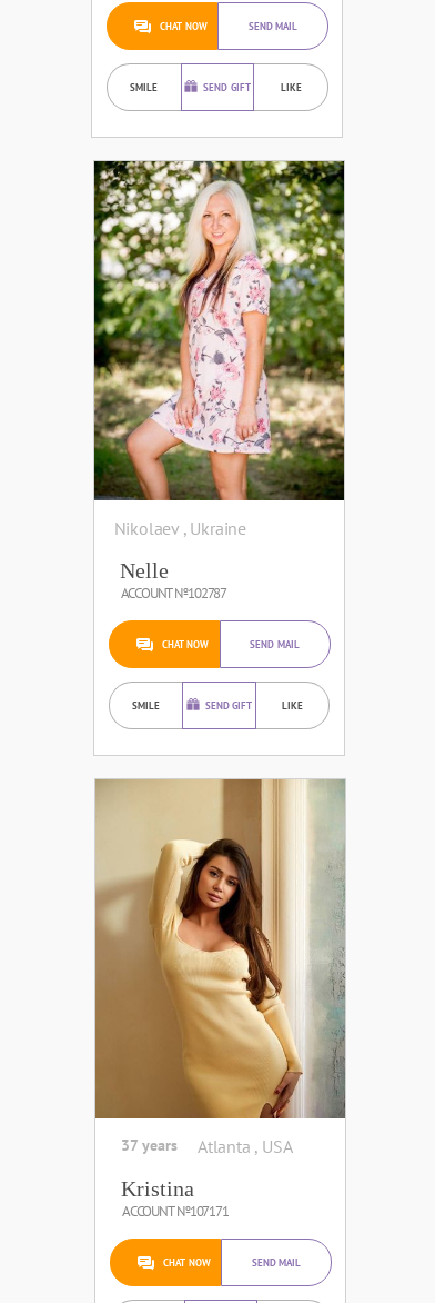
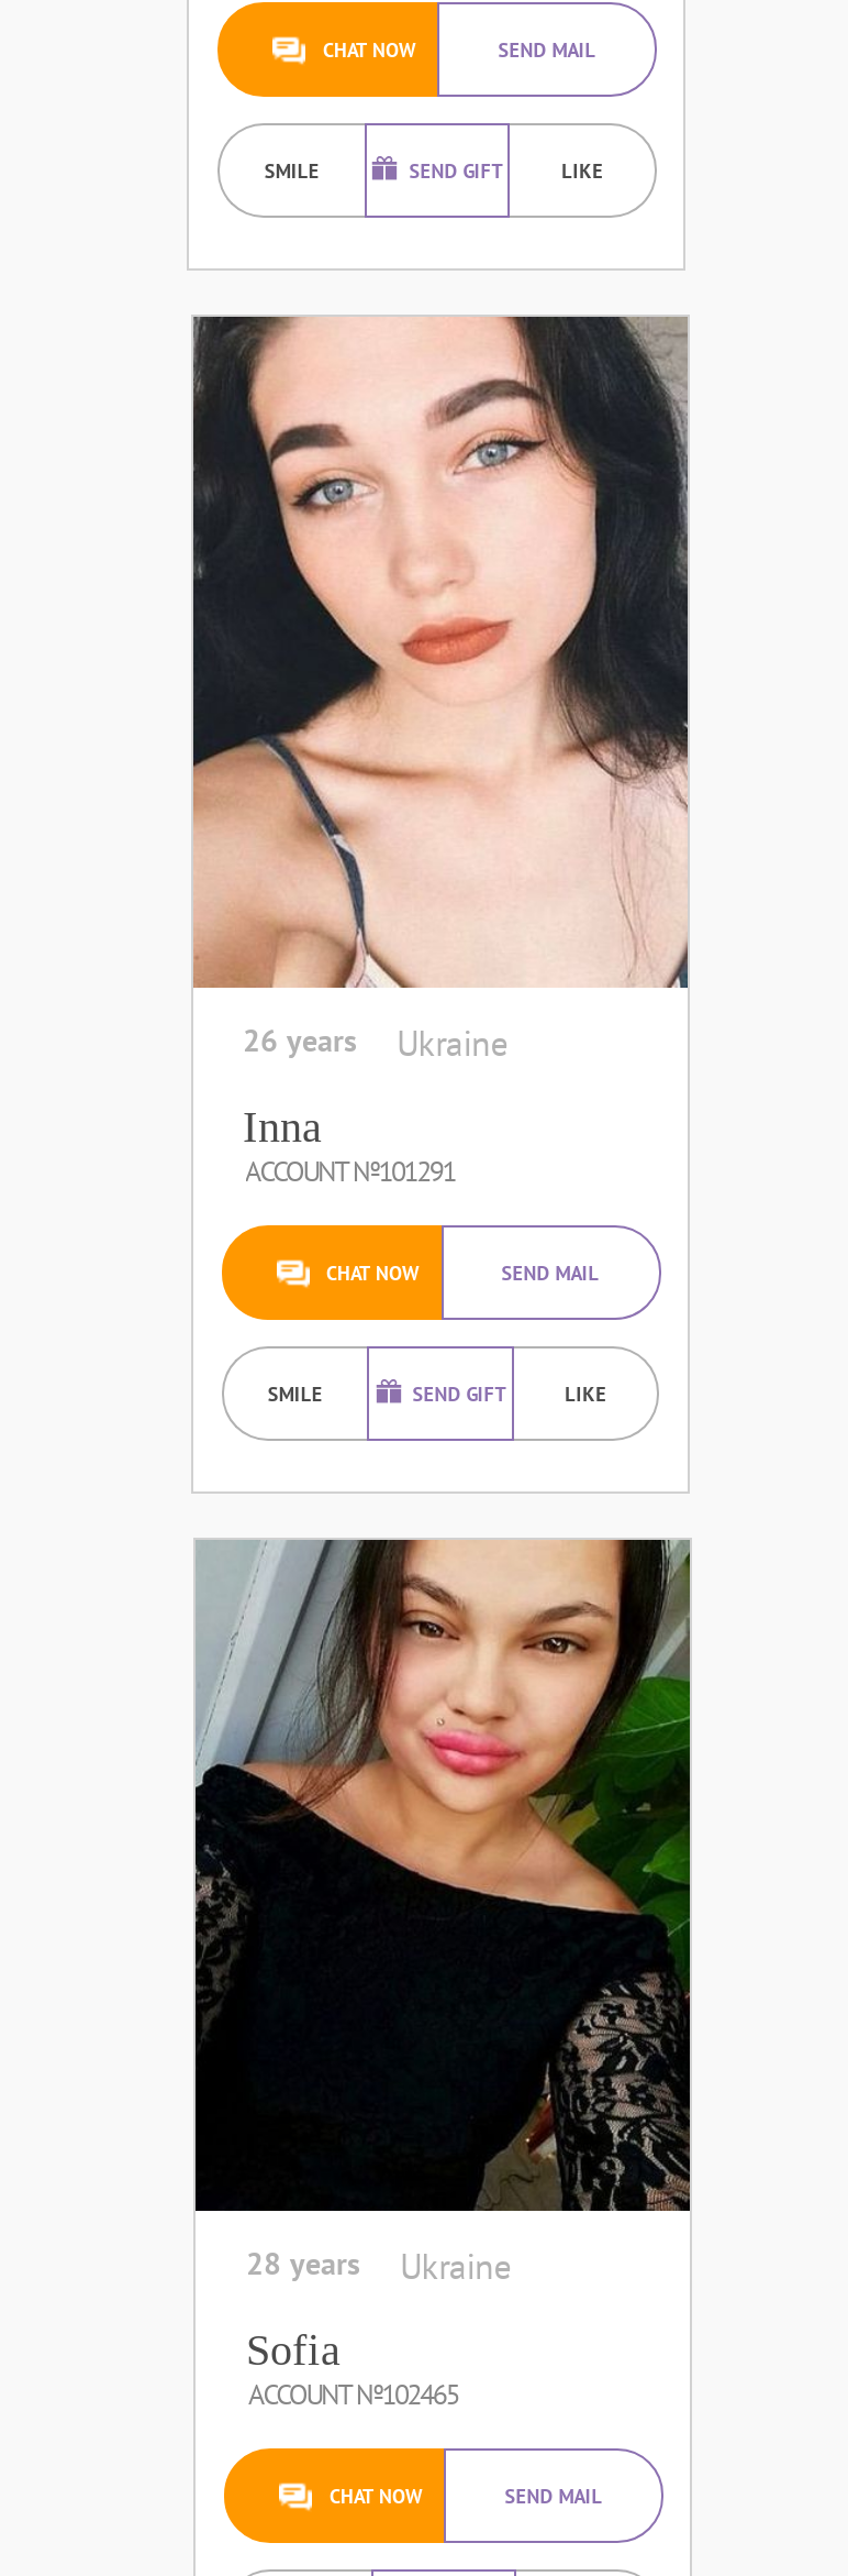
[93,160,345,539] [image] | Nikolaev , Ukraine -> [191,315,690,1064] [image] | 26 years | Ukraine
[119,558,226,602] Nelle | ACCOUNT №102787 -> [243,1102,455,1190] Inna | ACCOUNT №101291
[94,779,346,1157] [image] | 37 years | Atlanta , USA -> [193,1538,690,2288] [image] | 28 years | Ukraine
[121,1176,228,1221] Kristina | ACCOUNT №107171 -> [246,2325,458,2413] Sofia | ACCOUNT №102465

